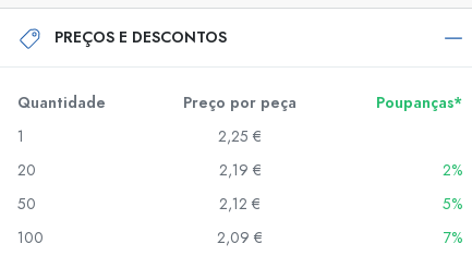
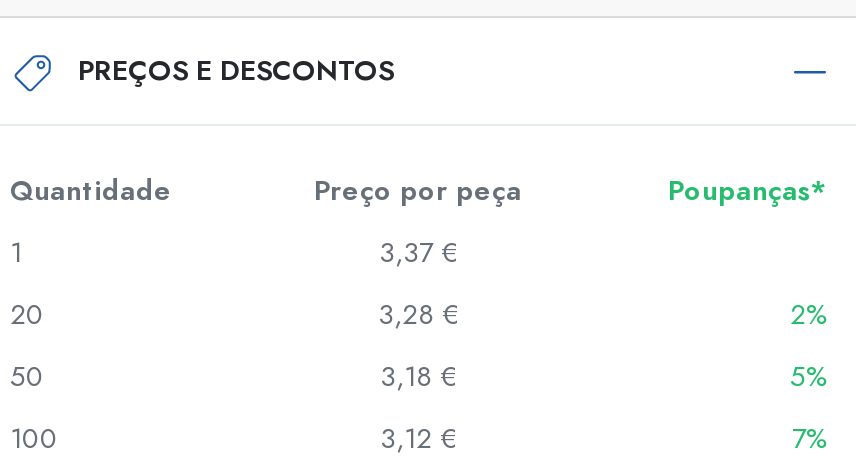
[218,126,262,147] 2,25 € -> [379,234,457,272] 3,37 €
[219,160,261,181] 2,19 € -> [378,296,458,334] 3,28 €
[219,194,261,215] 2,12 € -> [380,358,456,396] 3,18 €
[217,228,263,248] 2,09 € -> [380,420,456,458] 3,12 €

